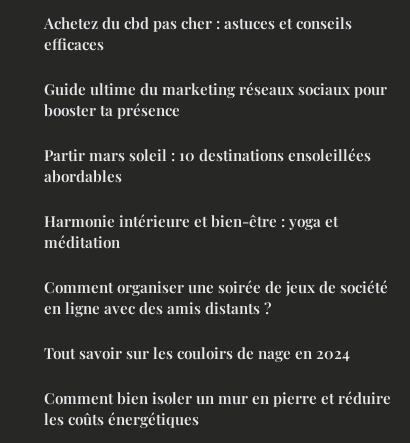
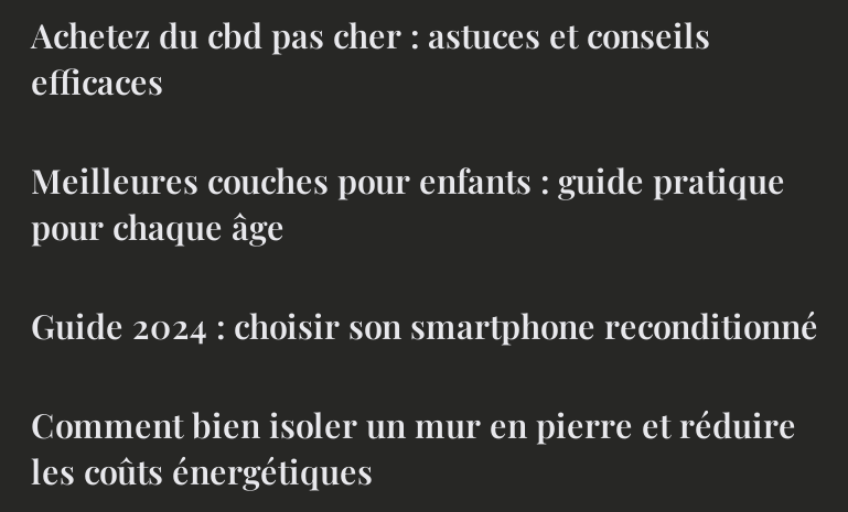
[44,79,388,363] Guide ultime du marketing réseaux sociaux pour | booster ta présence | Partir mars soleil : 10 destinations ensoleillées | abordables | Harmonie intérieure et bien-être : yoga et | méditation | Comment organiser une soirée de jeux de société | en ligne avec des amis distants ? | Tout savoir sur les couloirs de nage en 2024 -> [31,159,818,349] Meilleures couches pour enfants : guide pratique | pour chaque âge | Guide 2024 : choisir son smartphone reconditionné

